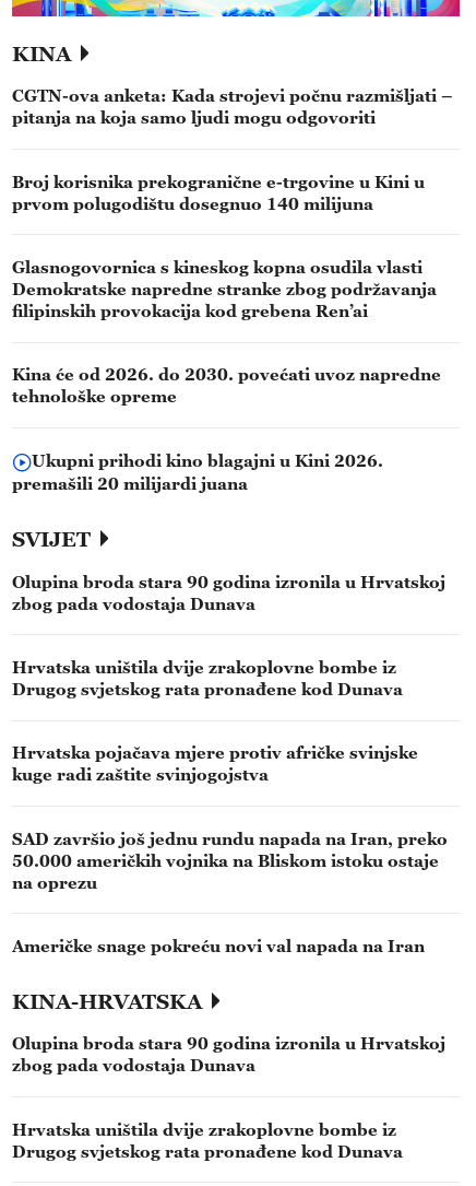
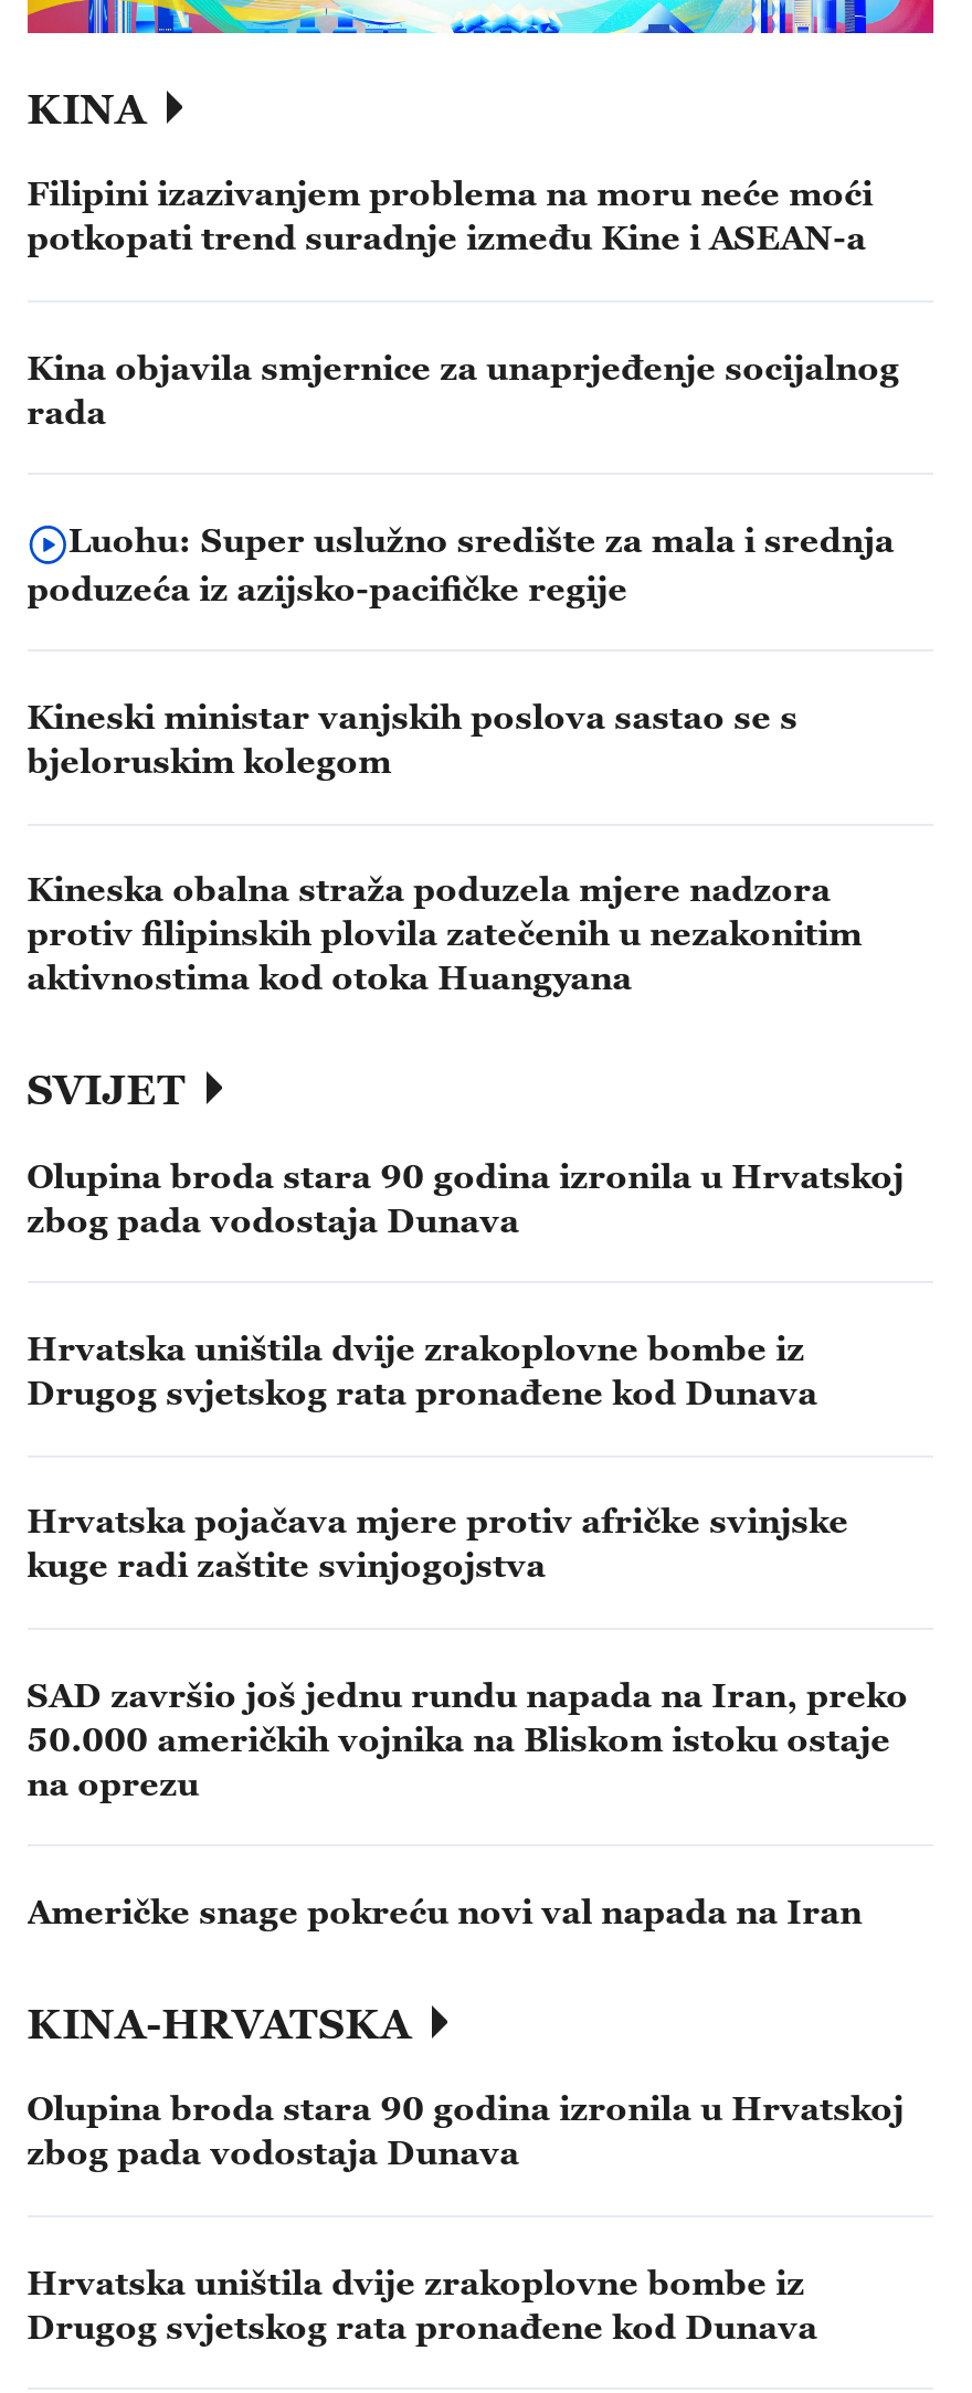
[12,86,453,127] CGTN-ova anketa: Kada strojevi počnu razmišljati – | pitanja na koja samo ljudi mogu odgovoriti -> [27,173,873,257] Filipini izazivanjem problema na moru neće moći | potkopati trend suradnje između Kine i ASEAN-a
[12,171,424,213] Broj korisnika prekogranične e-trgovine u Kini u | prvom polugodištu dosegnuo 140 milijuna -> [27,346,900,430] Kina objavila smjernice za unaprjeđenje socijalnog | rada
[12,257,436,320] Glasnogovornica s kineskog kopna osudila vlasti | Demokratske napredne stranke zbog podržavanja | filipinskih provokacija kod grebena Ren’ai -> [27,519,894,606] Luohu: Super uslužno središte za mala i srednja | poduzeća iz azijsko-pacifičke regije
[12,364,441,406] Kina će od 2026. do 2030. povećati uvoz napredne | tehnološke opreme -> [27,695,798,779] Kineski ministar vanjskih poslova sastao se s | bjeloruskim kolegom
[12,450,384,493] Ukupni prihodi kino blagajni u Kini 2026. | premašili 20 milijardi juana -> [27,868,862,997] Kineska obalna straža poduzela mjere nadzora | protiv filipinskih plovila zatečenih u nezakonitim | aktivnostima kod otoka Huangyana

